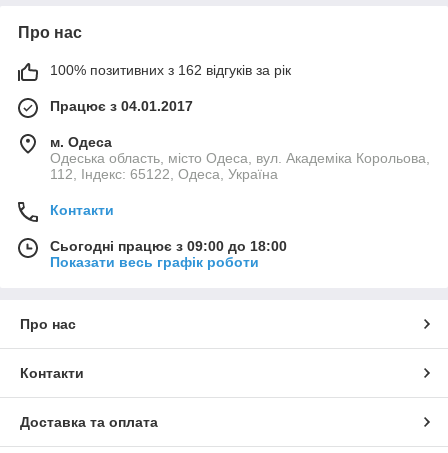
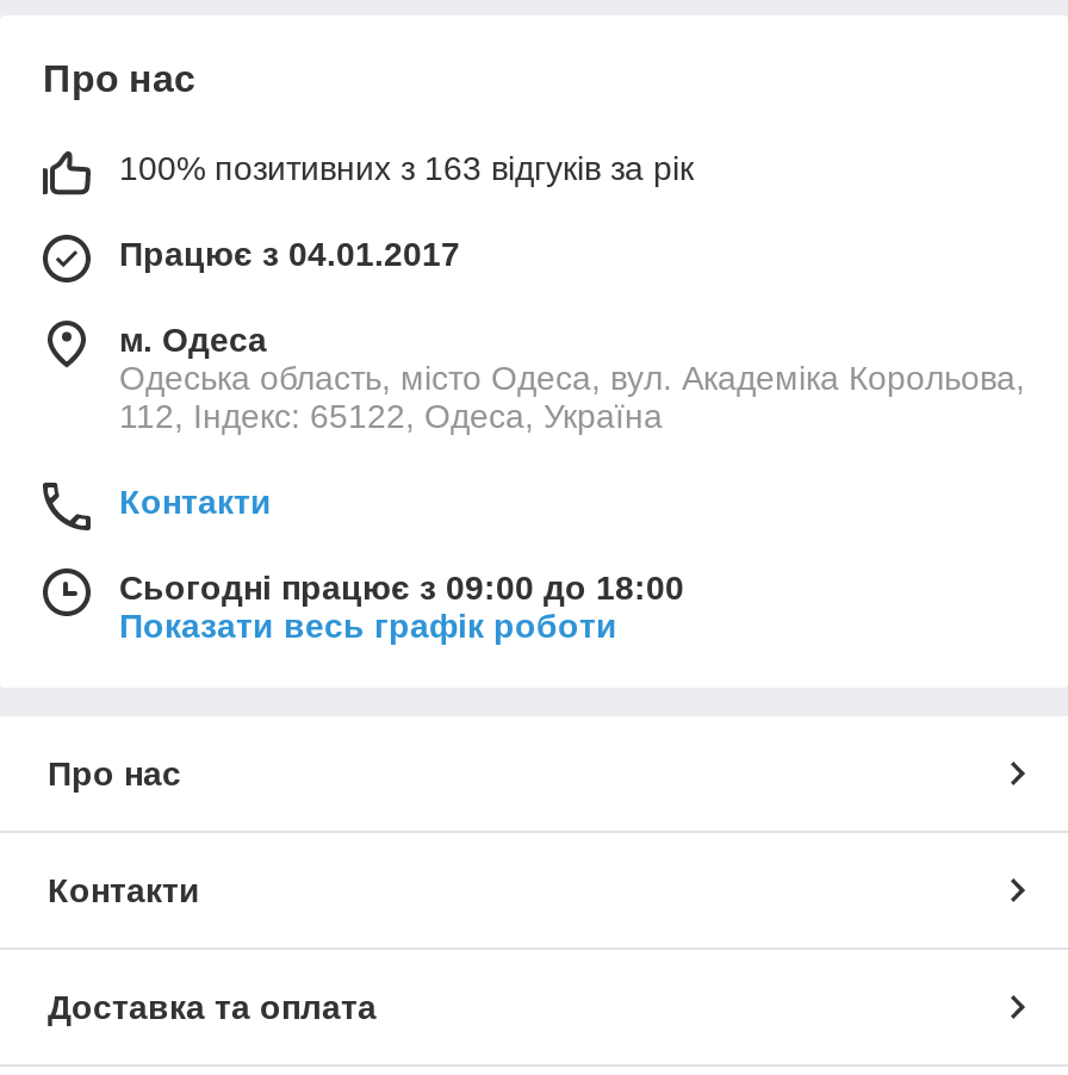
[50,62,291,78] 100% позитивних з 162 відгуків за рік -> [119,148,694,187] 100% позитивних з 163 відгуків за рік

